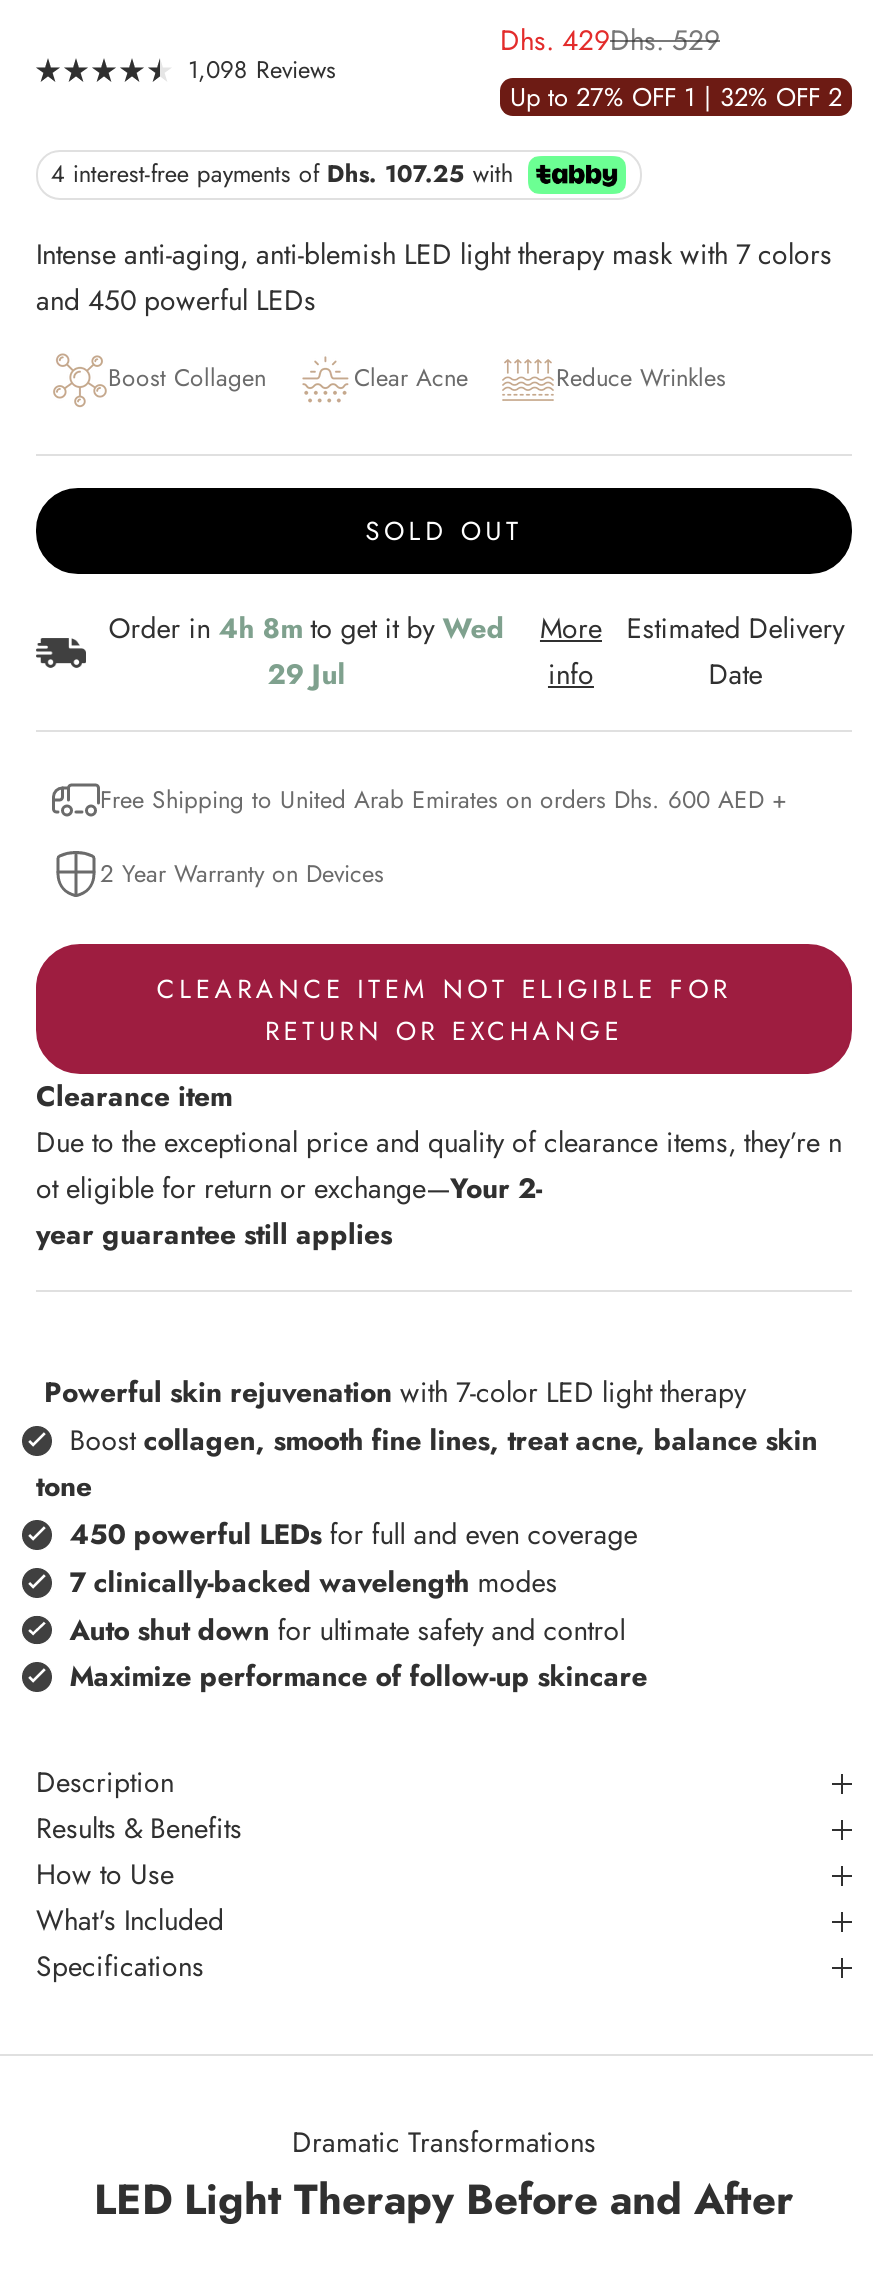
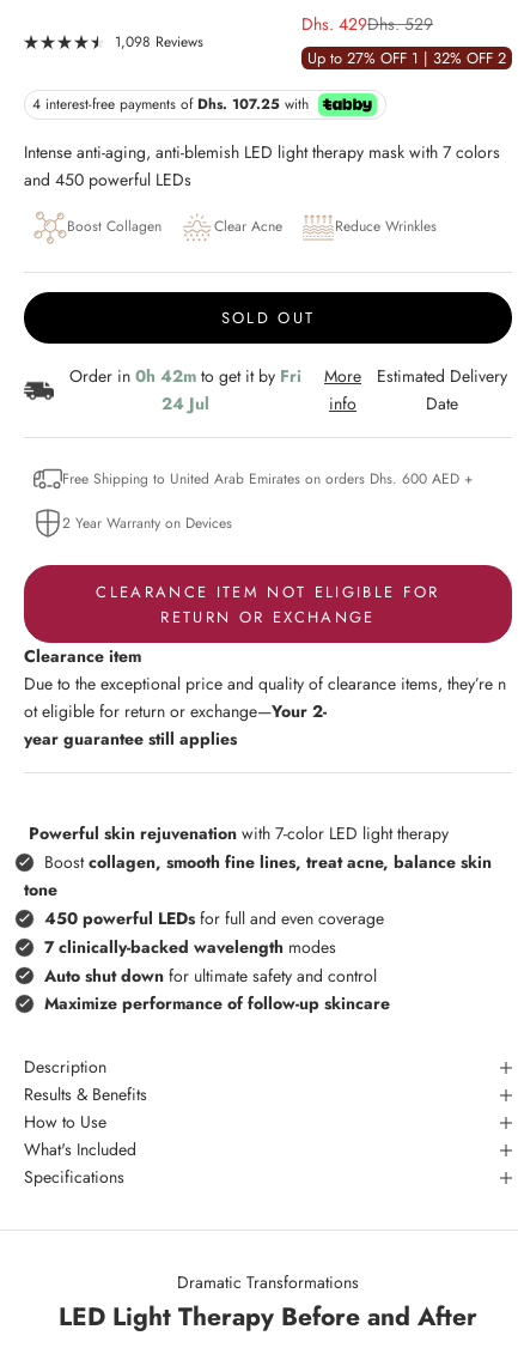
[108,609,504,649] Order in 4h 8m to get it by Wed -> [69,365,301,388] Order in 0h 42m to get it by Fri
[267,655,345,695] 29 Jul -> [161,392,209,416] 24 Jul

